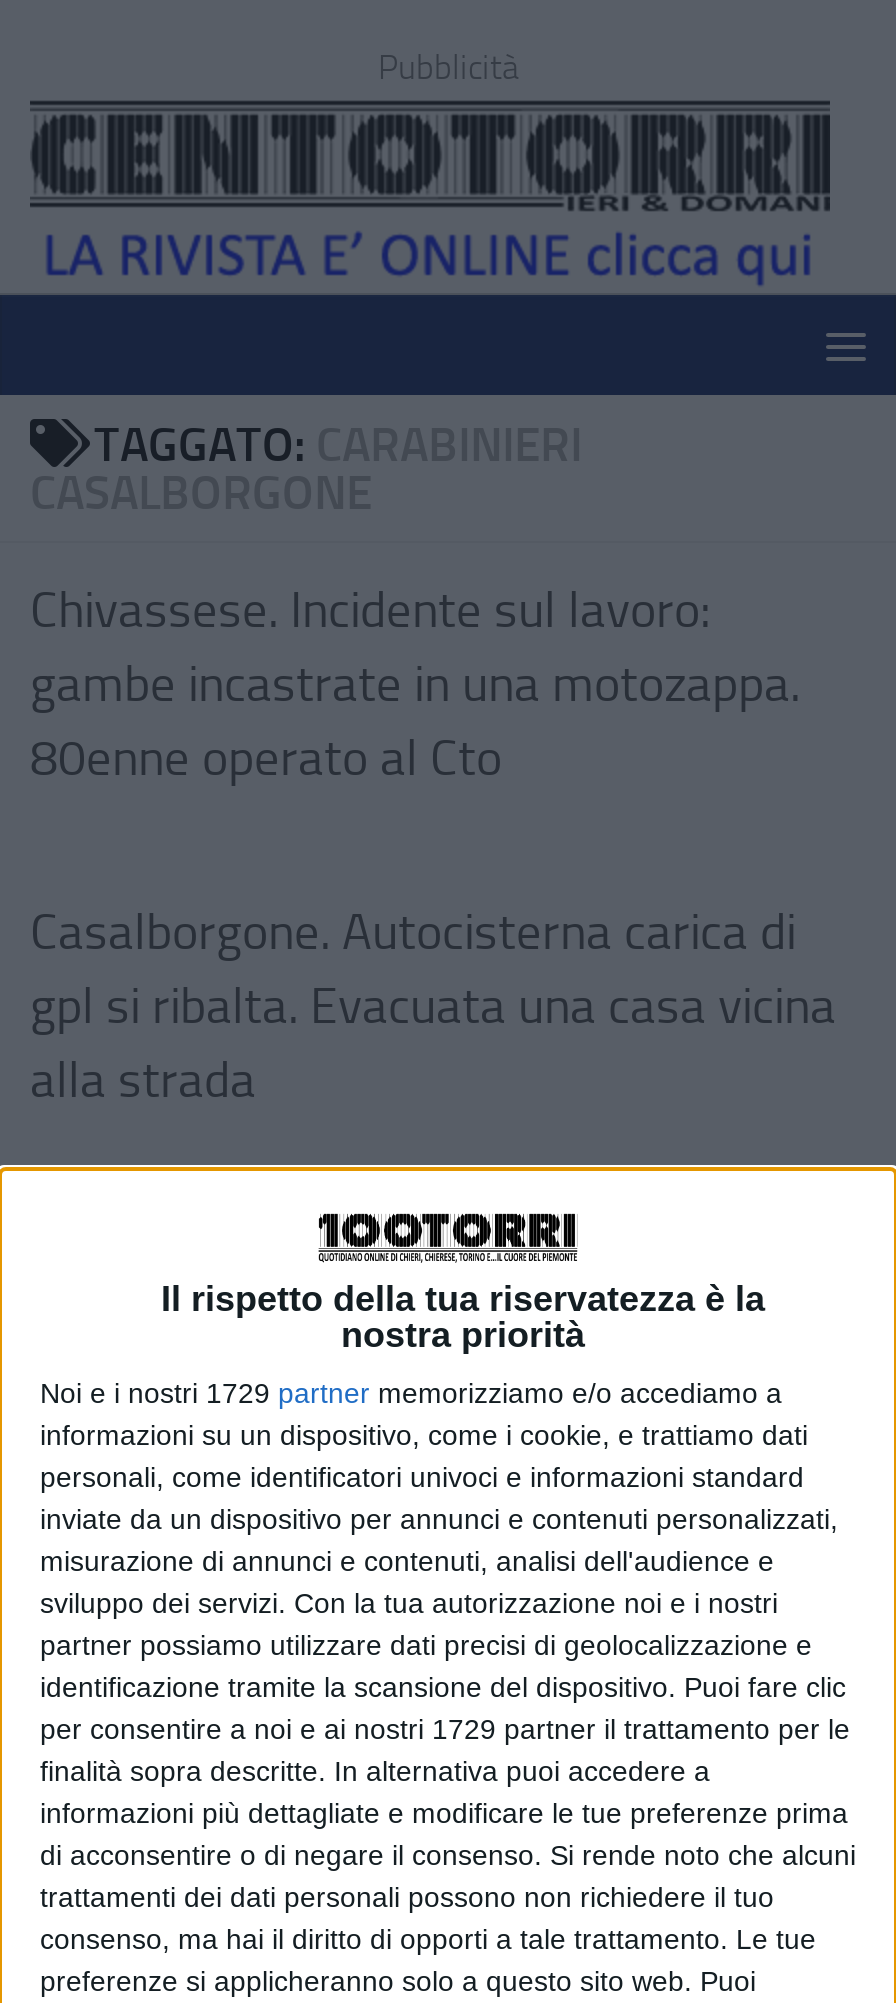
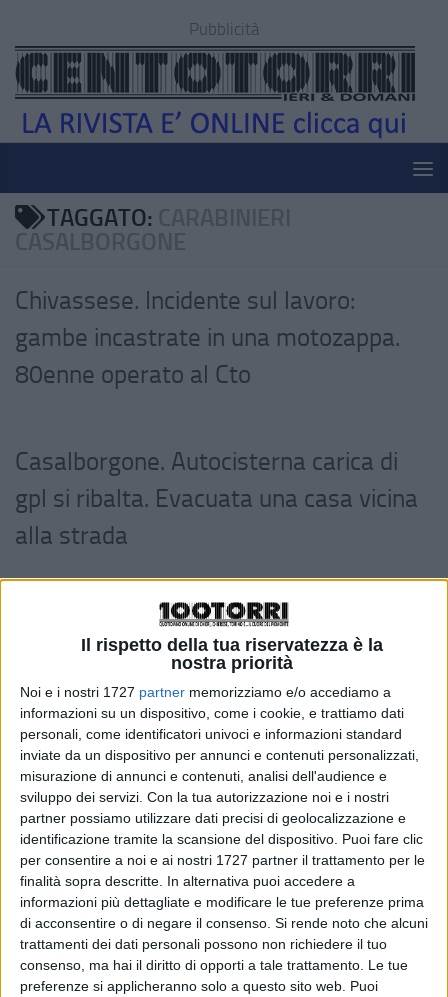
[40,1377,782,1409] Noi e i nostri 1729 partner memorizziamo e/o accediamo a -> [20,684,391,700] Noi e i nostri 1727 partner memorizziamo e/o accediamo a
[40,1713,850,1745] per consentire a noi e ai nostri 1729 partner il trattamento per le -> [20,852,425,868] per consentire a noi e ai nostri 1727 partner il trattamento per le

